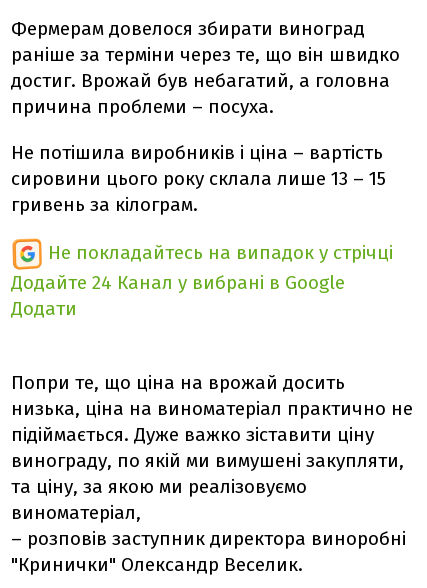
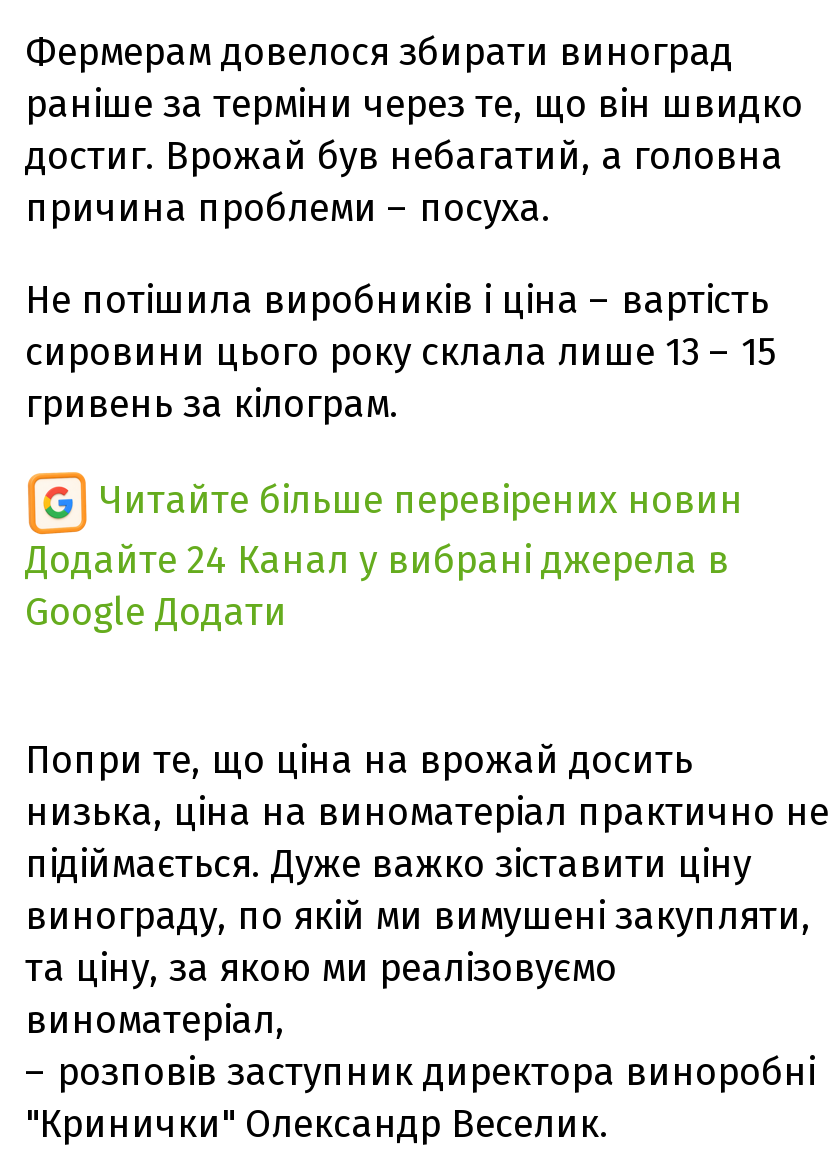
[11,241,393,320] Не покладайтесь на випадок у стрічці | Додайте 24 Канал у вибрані в Google | Додати -> [25,476,743,634] Читайте більше перевірених новин | Додайте 24 Канал у вибрані джерела в | Google Додати

